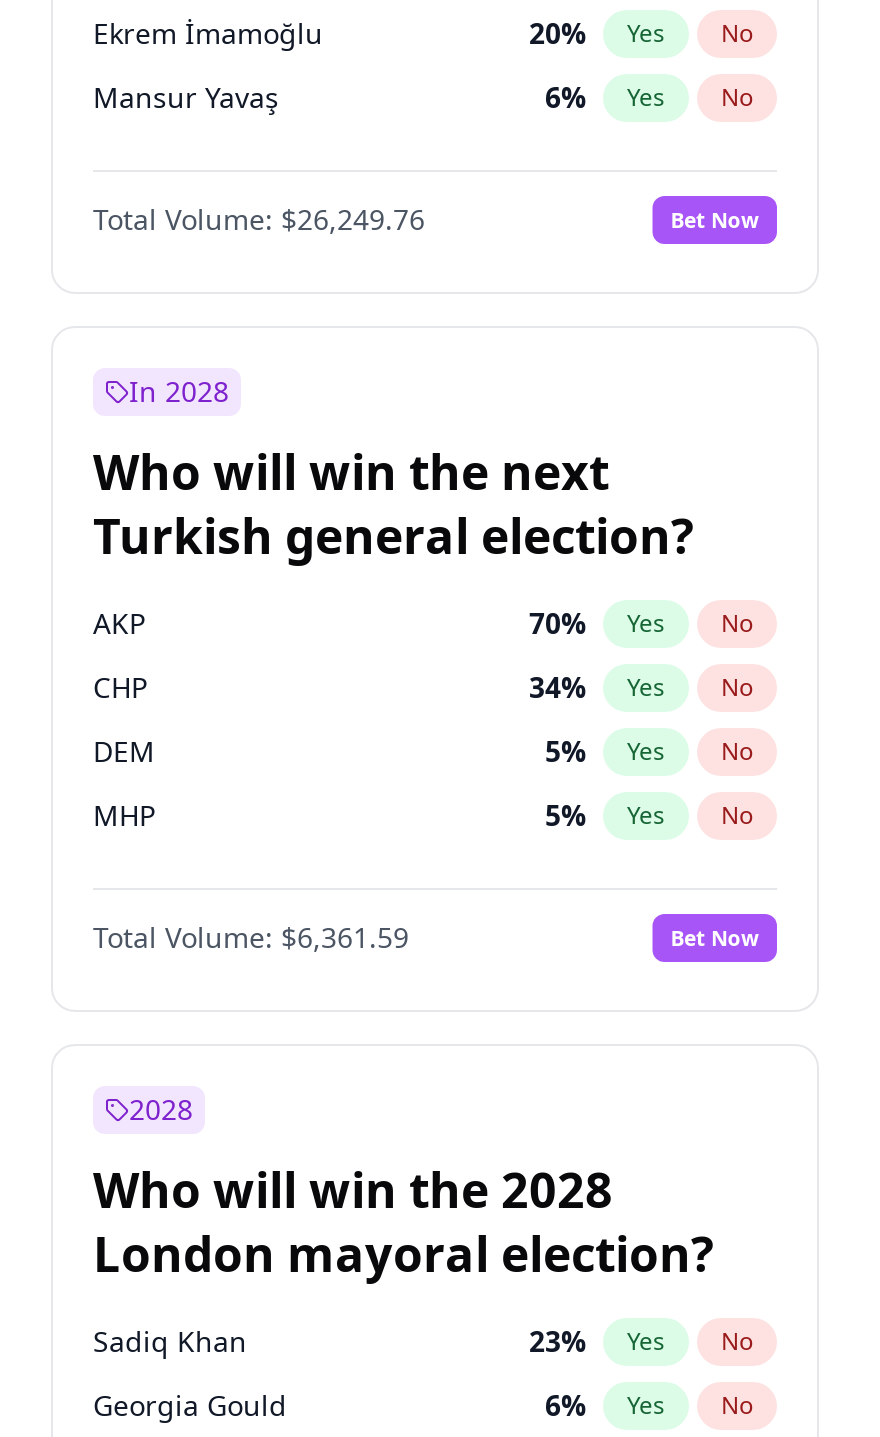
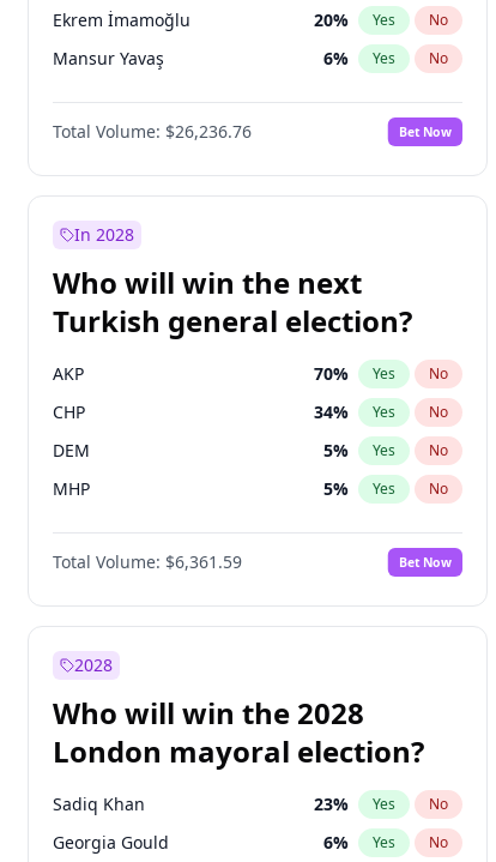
[93,200,425,238] Total Volume: $26,249.76 -> [53,120,252,143] Total Volume: $26,236.76

